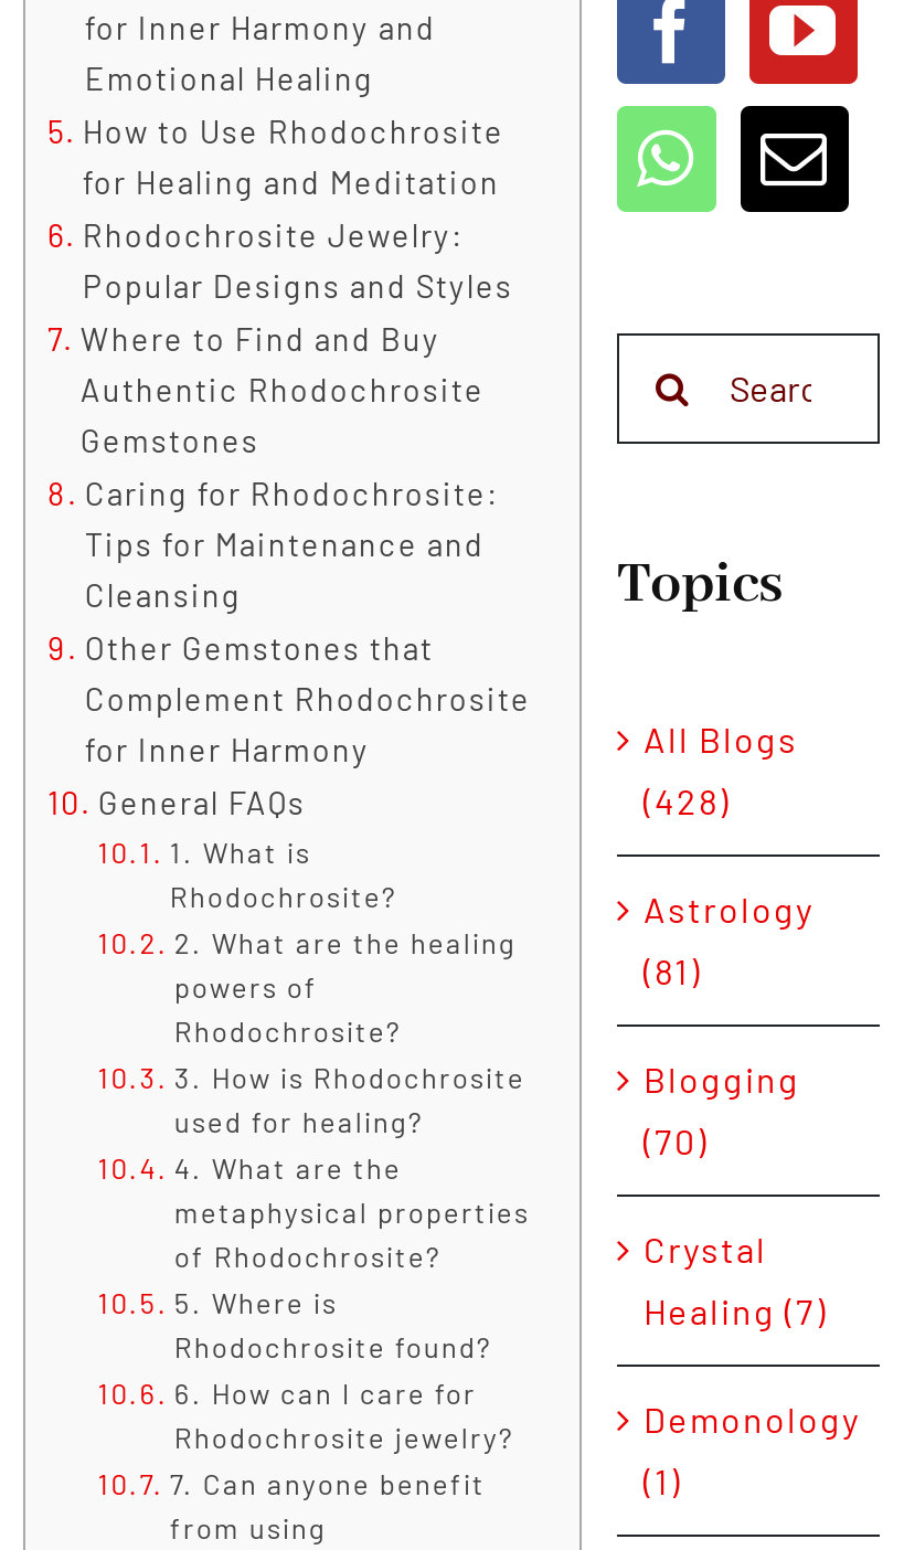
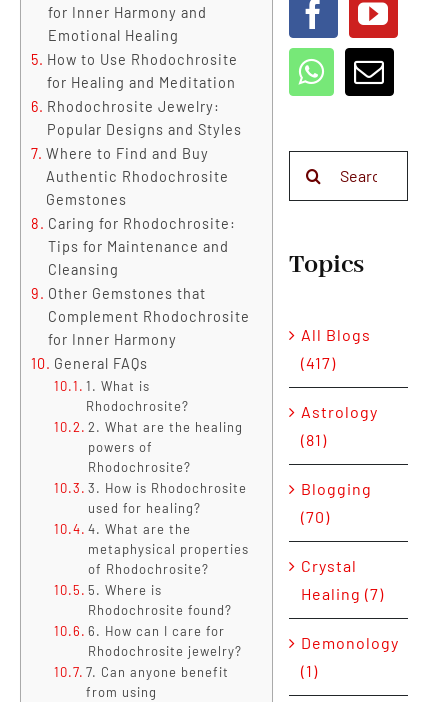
[644,780,730,822] (428) -> [301,353,336,372] (417)

